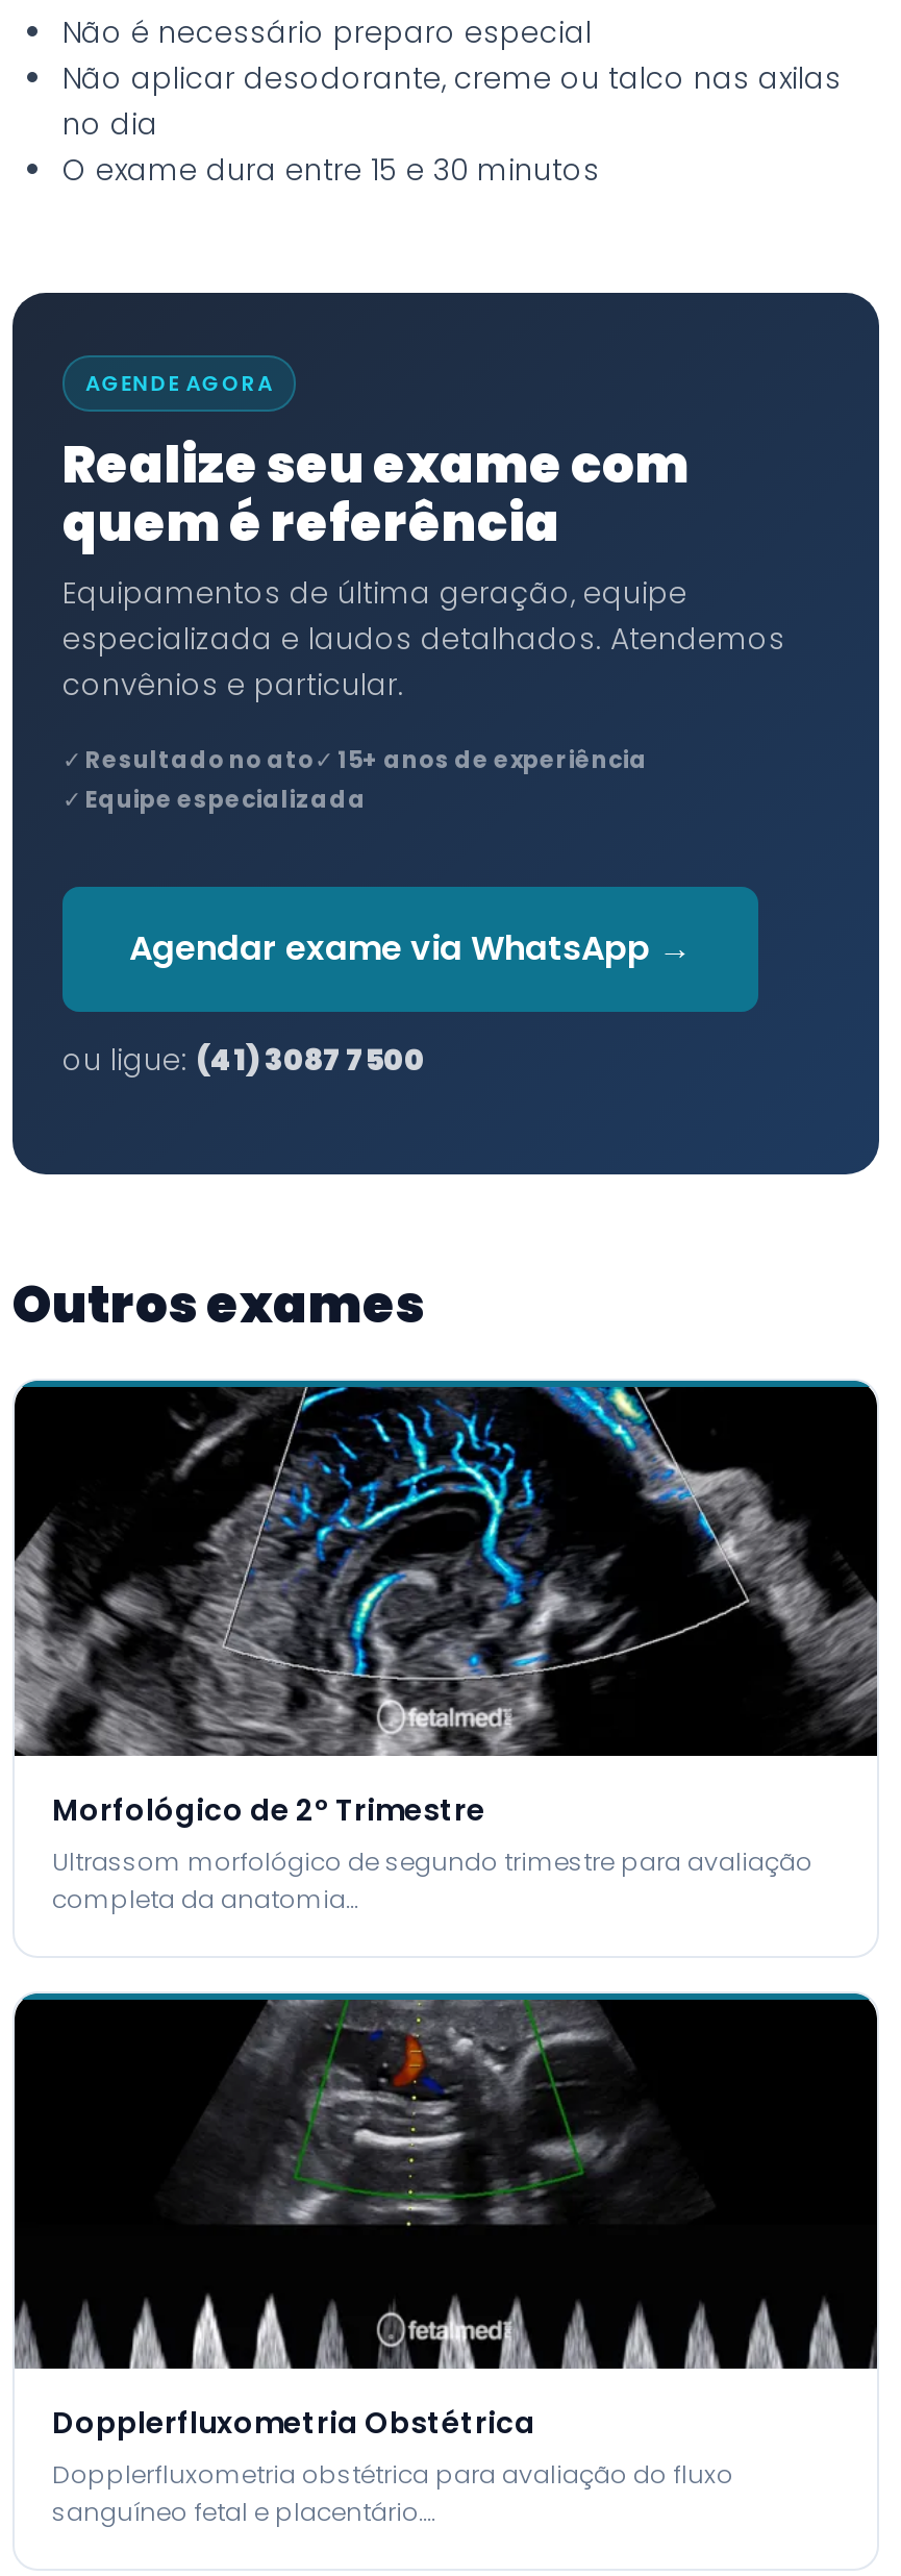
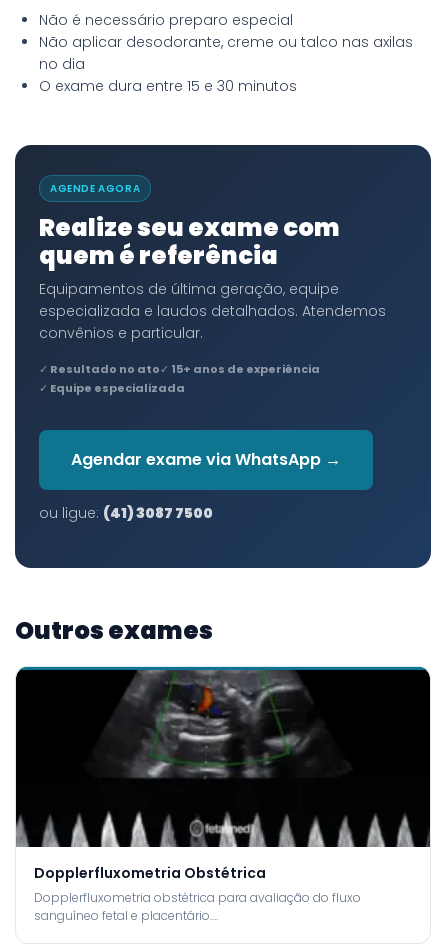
[15,1387,877,1916] [image] | Morfológico de 2º Trimestre | Ultrassom morfológico de segundo trimestre para avaliação | completa da anatomia… -> none

